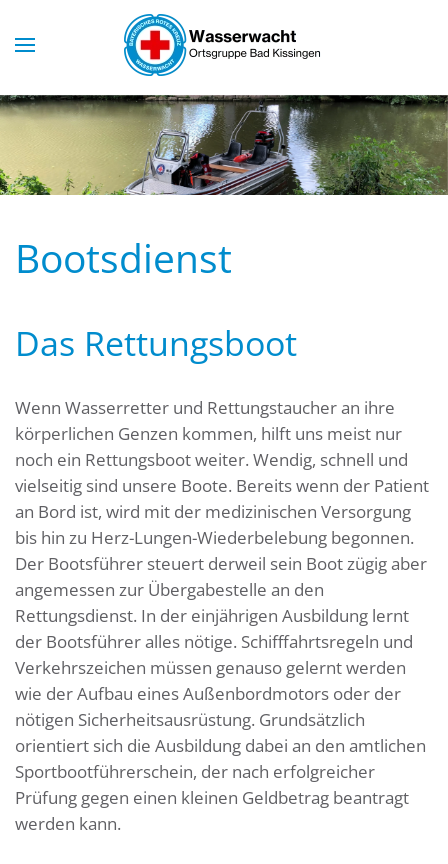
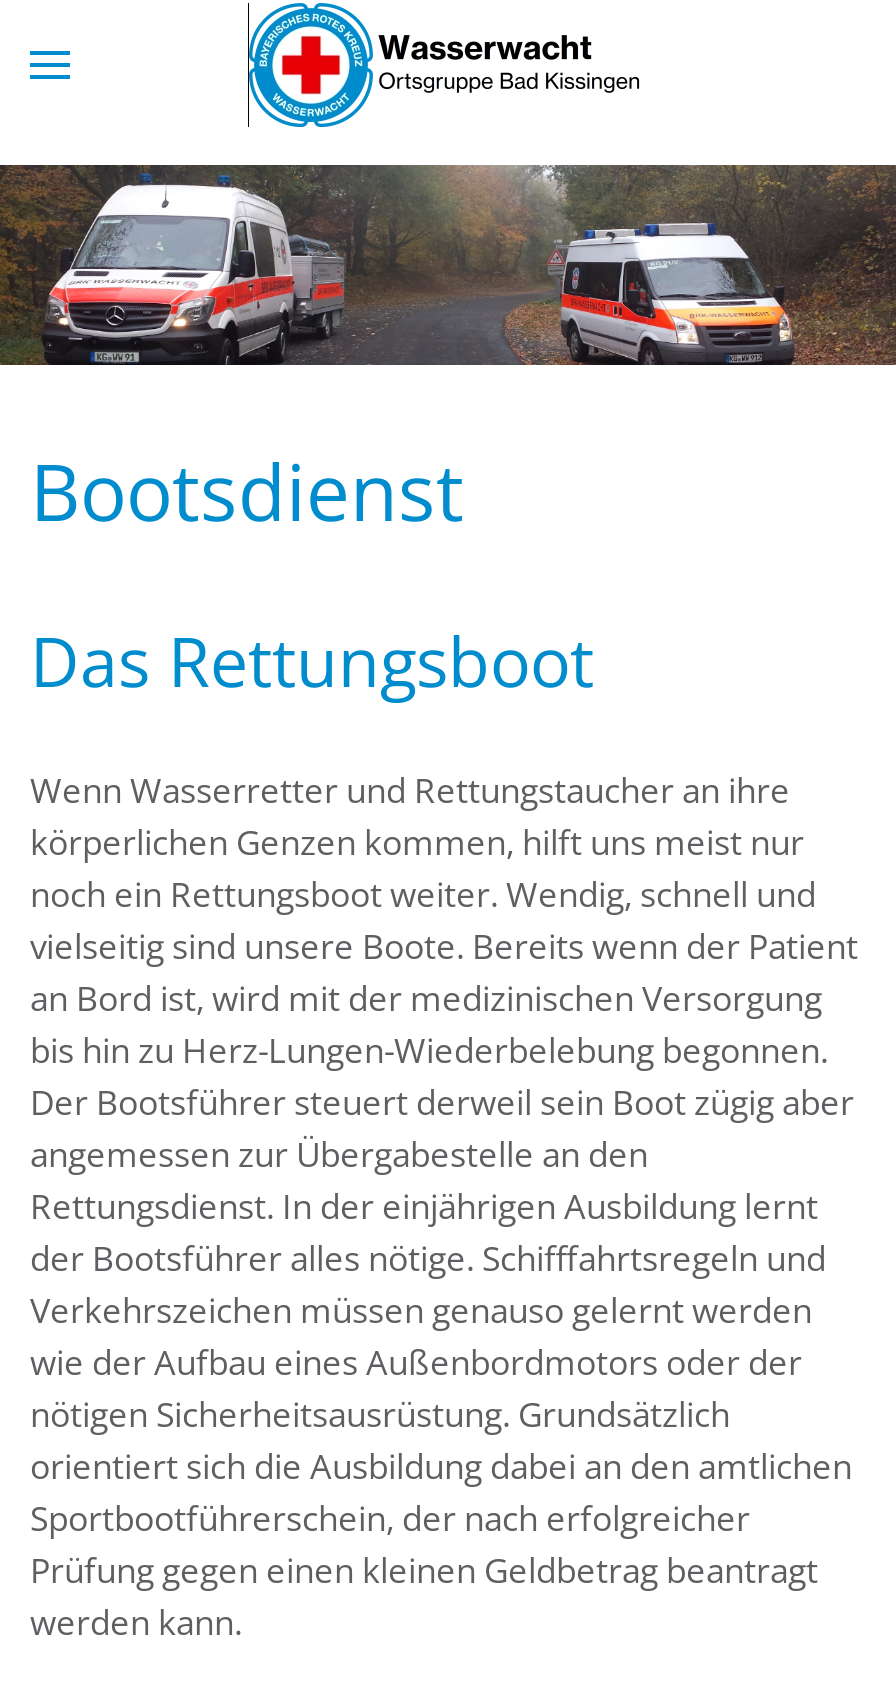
[3,95,445,196] [image] -> [6,165,890,367] [image]

